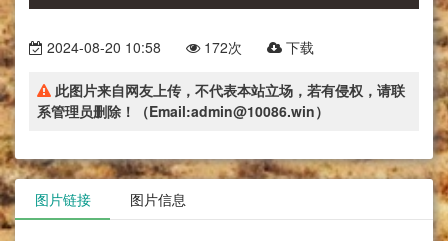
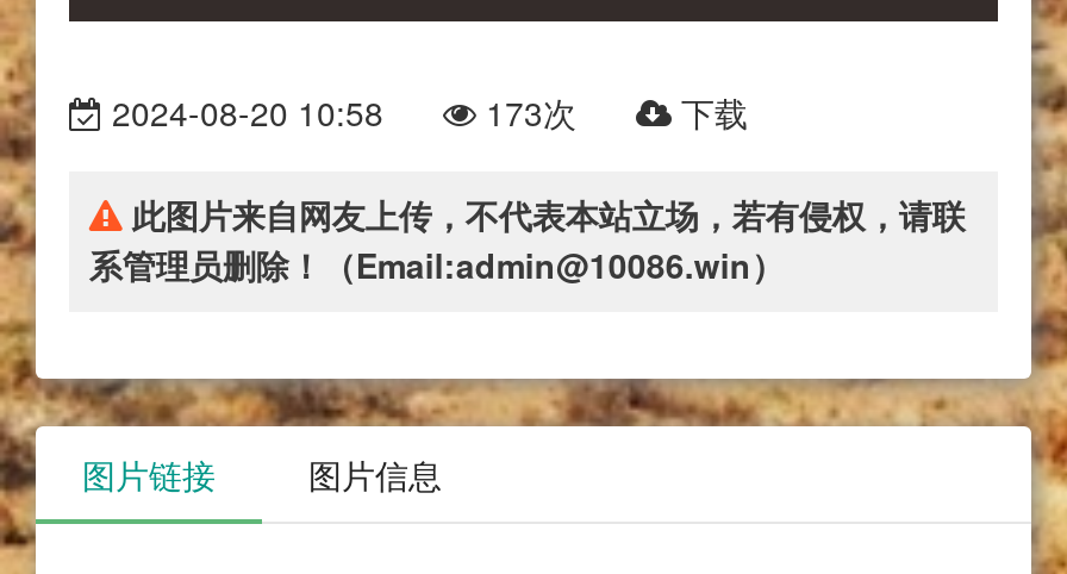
[43,37,314,57] 2024-08-20 10:58 172次 下载 -> [102,88,748,136] 2024-08-20 10:58 173次 下载

